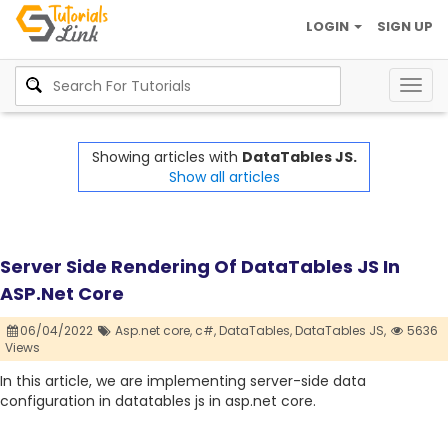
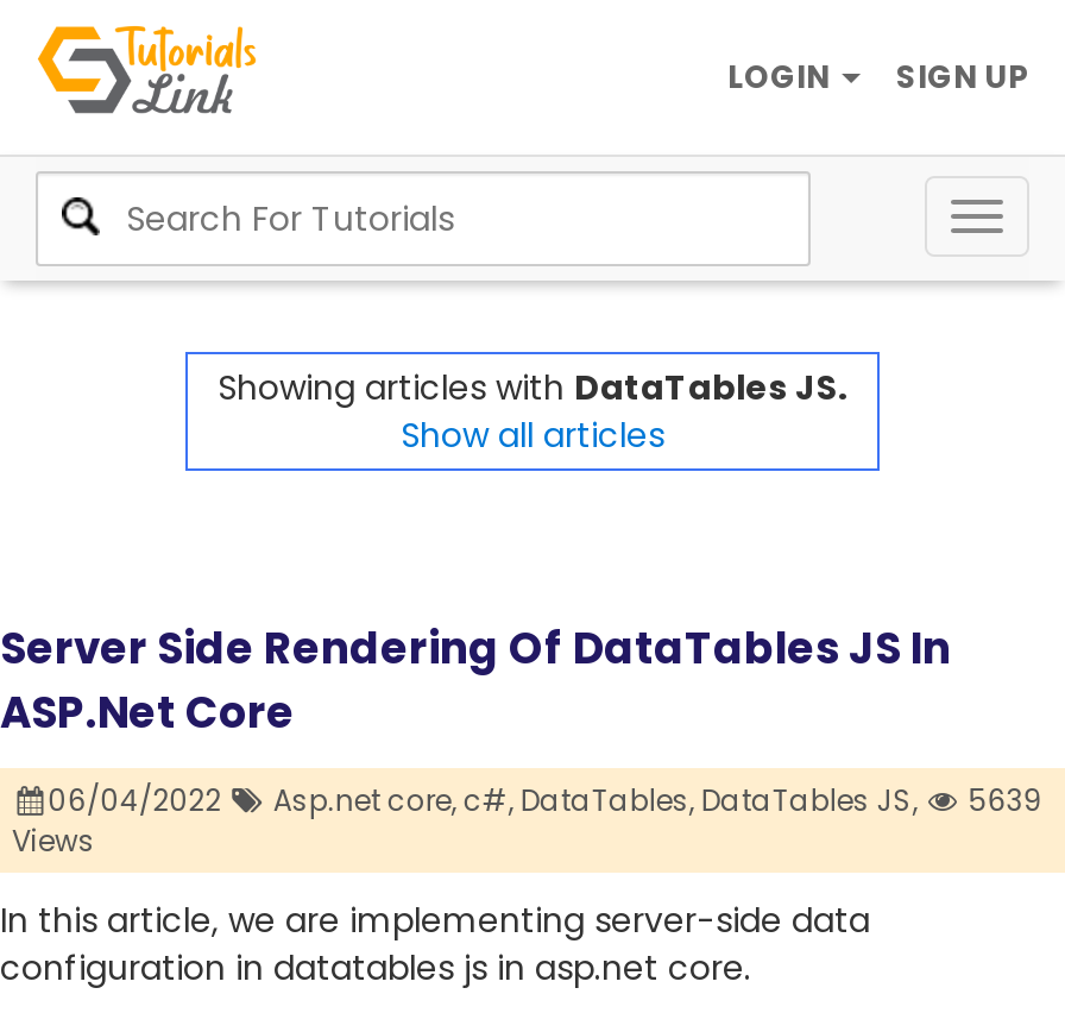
[20,322,438,339] 06/04/2022 Asp.net core, c#, DataTables, DataTables JS, 5636 -> [48,781,1042,821] 06/04/2022 Asp.net core, c#, DataTables, DataTables JS, 5639

